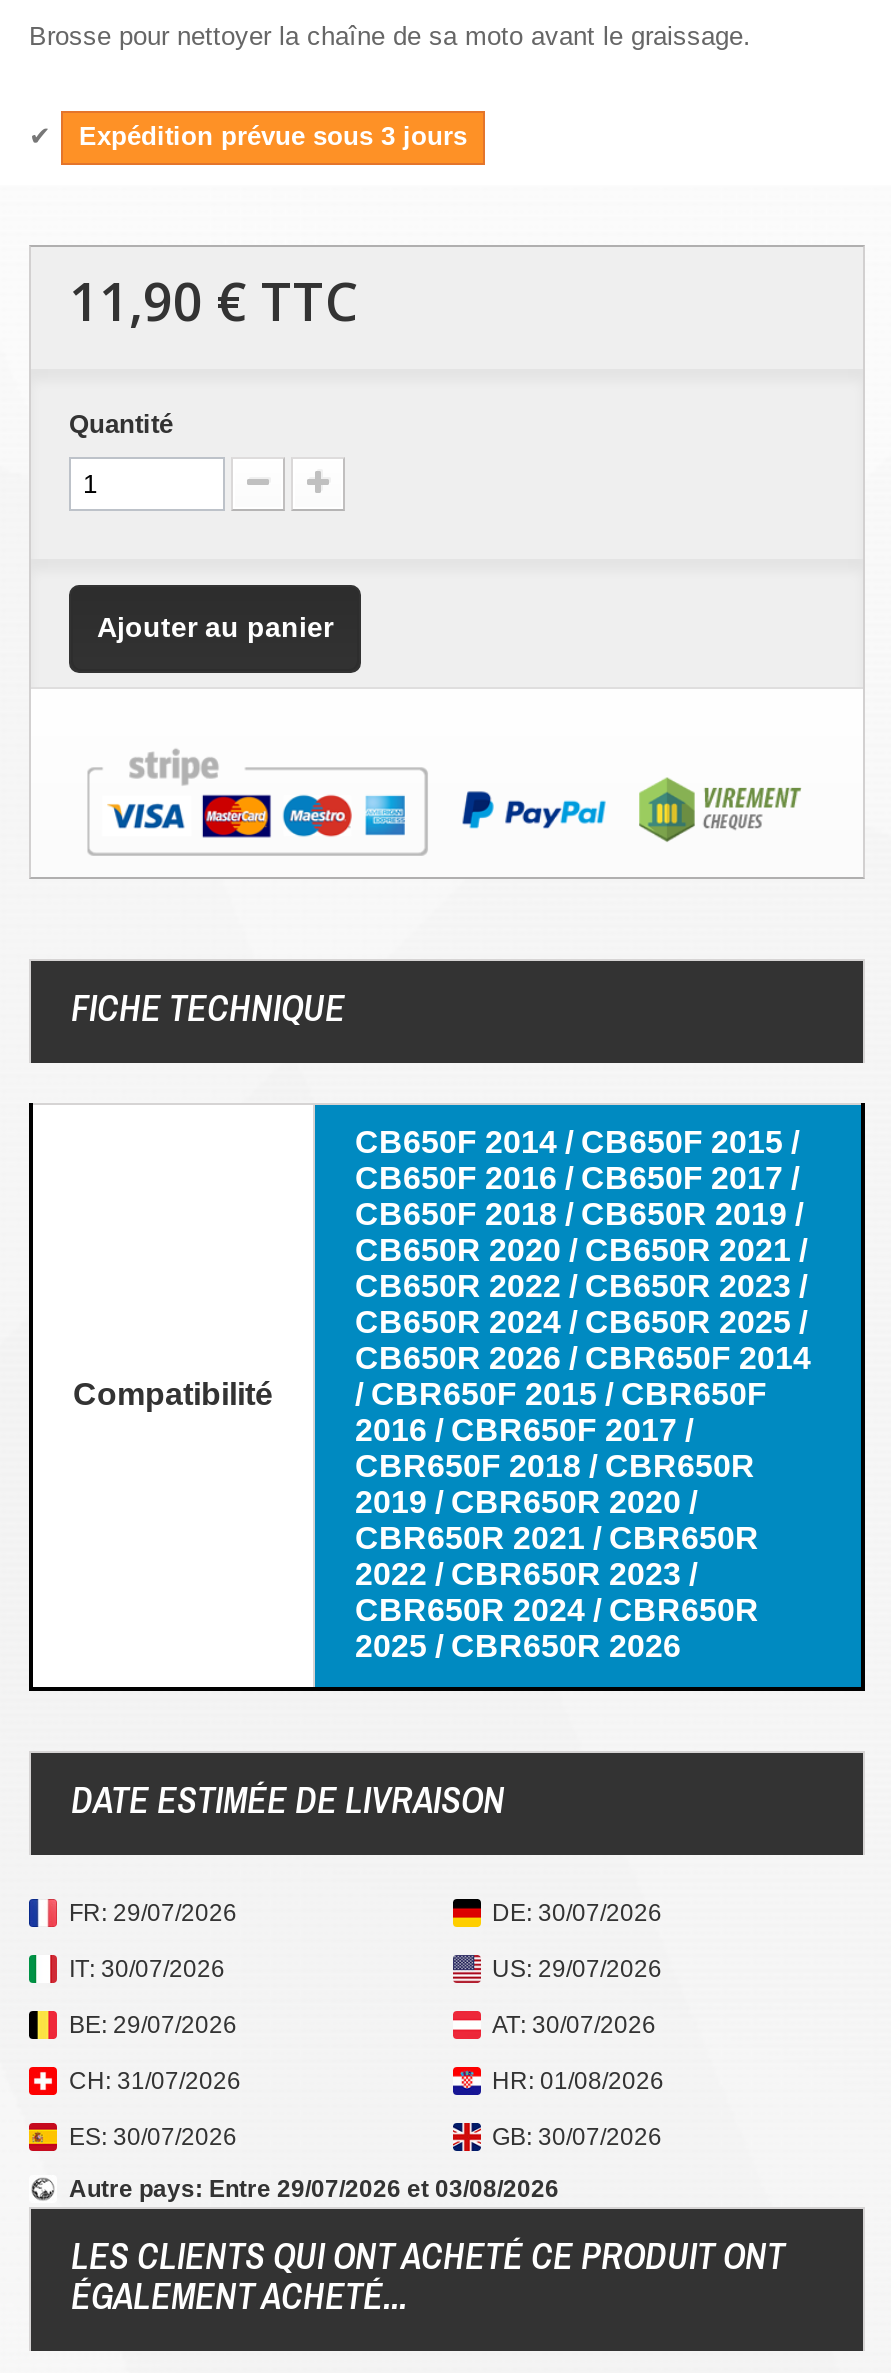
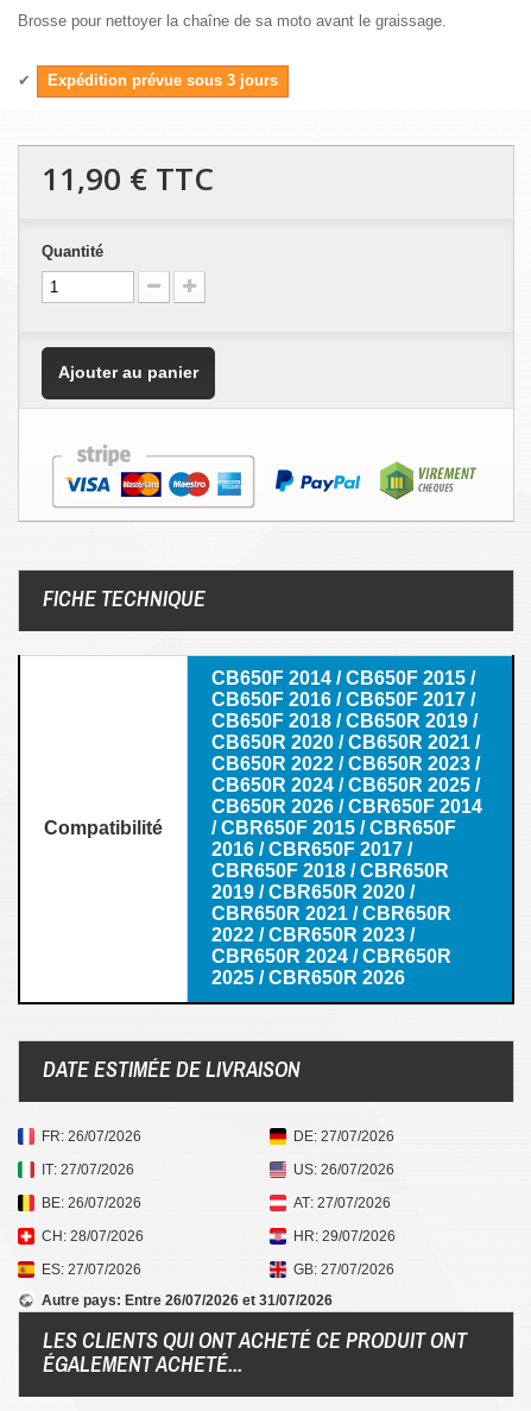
[69,1898,237,1926] FR: 29/07/2026 -> [42,1128,141,1144] FR: 26/07/2026
[492,1898,662,1926] DE: 30/07/2026 -> [293,1128,394,1144] DE: 27/07/2026
[69,1954,225,1982] IT: 30/07/2026 -> [42,1161,134,1178] IT: 27/07/2026
[492,1954,662,1982] US: 29/07/2026 -> [293,1161,394,1178] US: 26/07/2026
[69,2010,237,2038] BE: 29/07/2026 -> [42,1194,141,1211] BE: 26/07/2026
[492,2010,656,2038] AT: 30/07/2026 -> [293,1194,390,1211] AT: 27/07/2026
[69,2066,241,2094] CH: 31/07/2026 -> [42,1228,144,1244] CH: 28/07/2026
[492,2066,664,2094] HR: 01/08/2026 -> [293,1228,395,1244] HR: 29/07/2026
[69,2122,237,2150] ES: 30/07/2026 -> [42,1261,141,1278] ES: 27/07/2026
[492,2122,662,2150] GB: 30/07/2026 -> [293,1261,394,1278] GB: 27/07/2026
[69,2174,559,2202] Autre pays: Entre 29/07/2026 et 03/08/2026 -> [42,1292,333,1308] Autre pays: Entre 26/07/2026 et 31/07/2026

